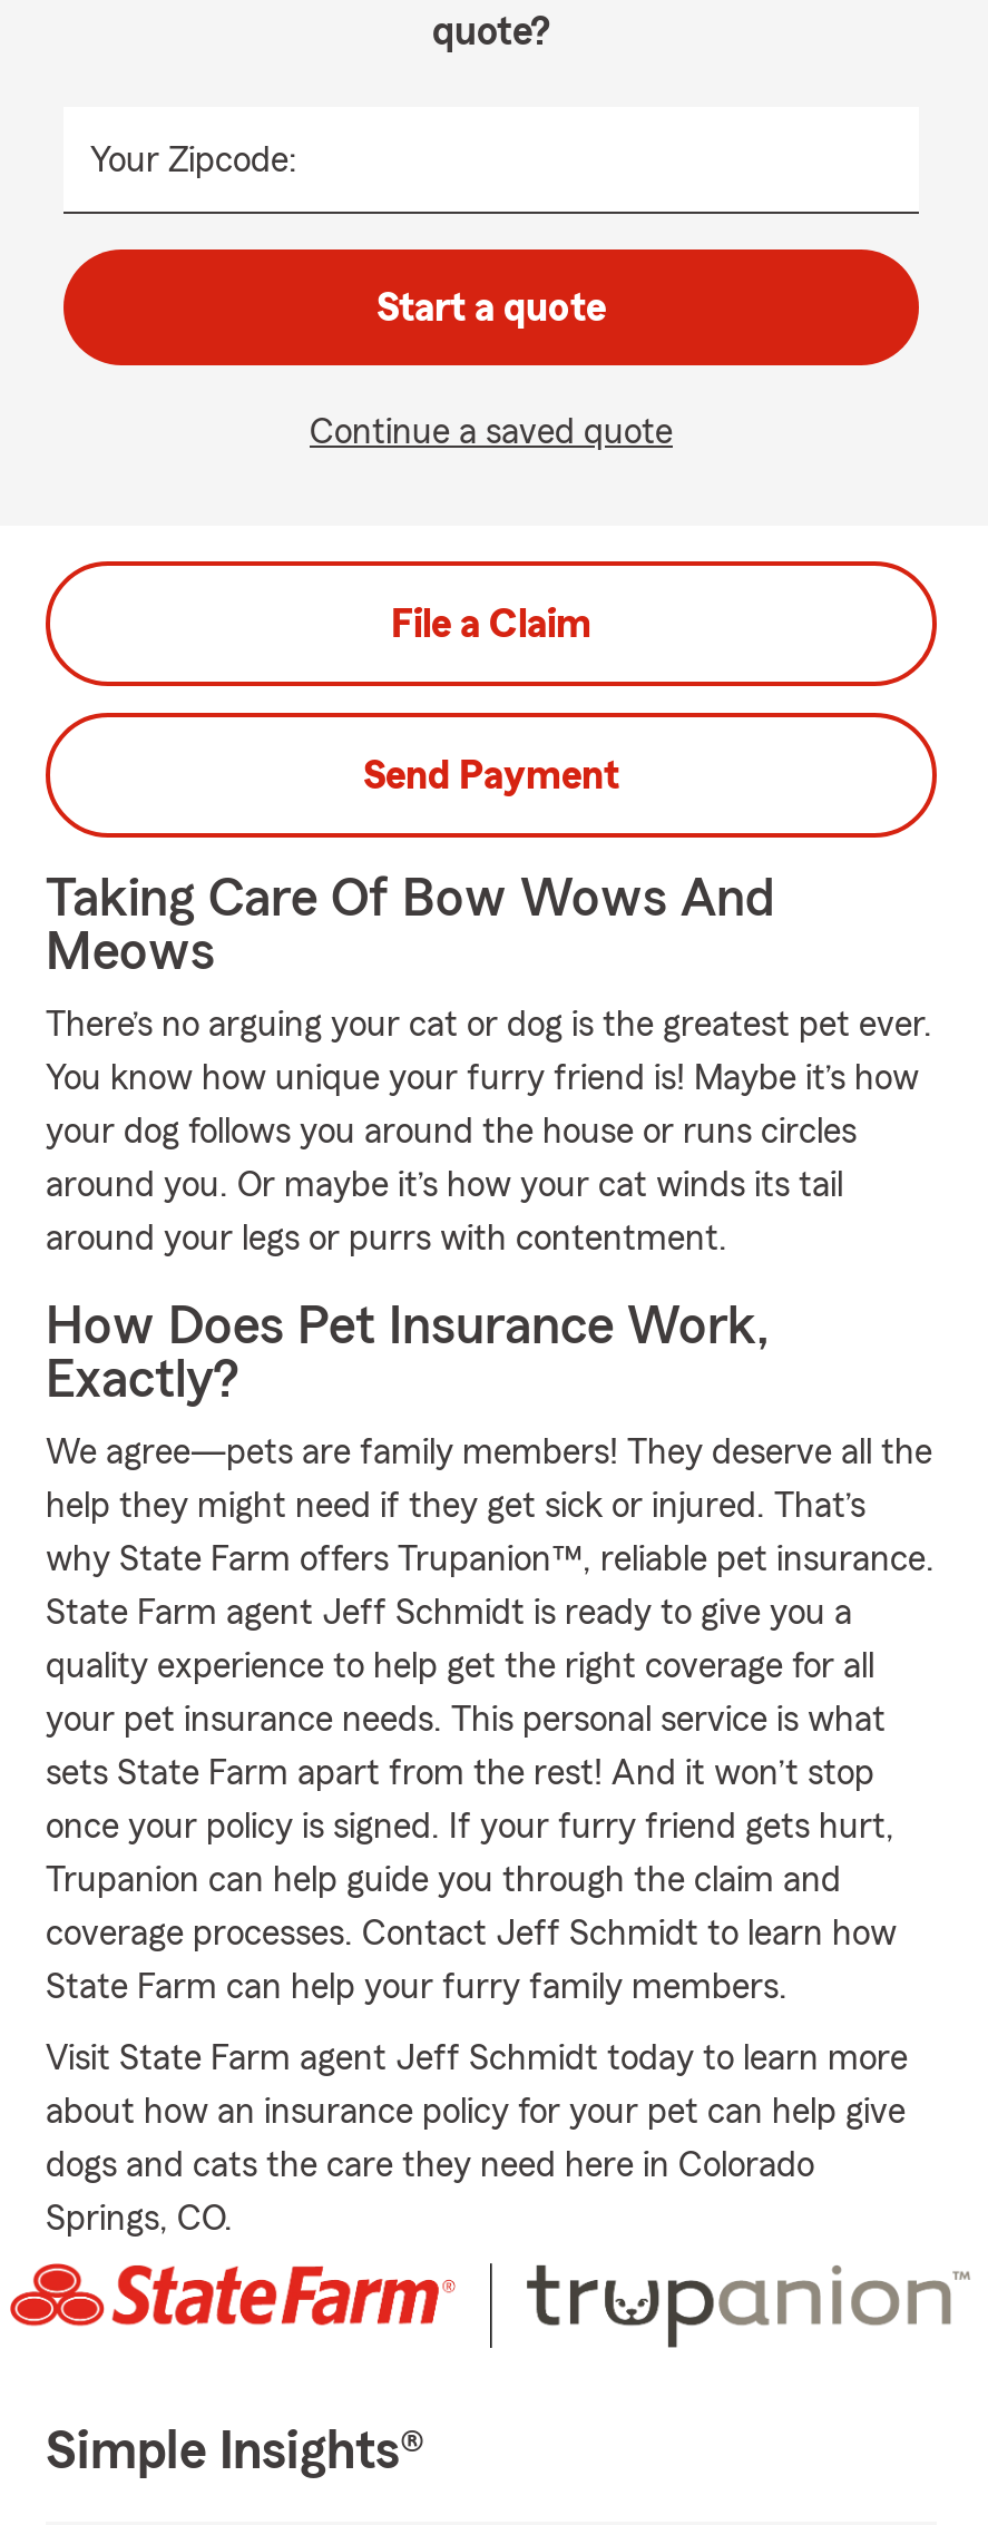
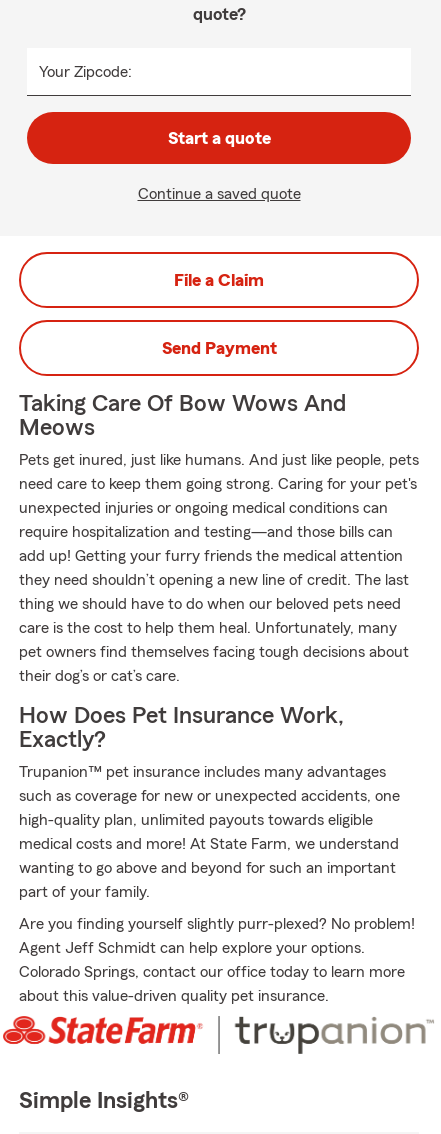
[46,1007,932,1256] There’s no arguing your cat or dog is the greatest pet ever. | You know how unique your furry friend is! Maybe it’s how | your dog follows you around the house or runs circles | around you. Or maybe it’s how your cat winds its tail | around your legs or purrs with contentment. -> [19,452,419,684] Pets get inured, just like humans. And just like people, pets | need care to keep them going strong. Caring for your pet's | unexpected injuries or ongoing medical conditions can | require hospitalization and testing—and those bills can | add up! Getting your furry friends the medical attention | they need shouldn’t opening a new line of credit. The last | thing we should have to do when our beloved pets need | care is the cost to help them heal. Unfortunately, many | pet owners find themselves facing tough decisions about | their dog’s or cat’s care.
moved [46,1301,770,1408] -> [19,704,344,752]: How Does Pet Insurance Work, | Exactly?
[46,1435,935,2237] We agree—pets are family members! They deserve all the | help they might need if they get sick or injured. That’s | why State Farm offers Trupanion™, reliable pet insurance. | State Farm agent Jeff Schmidt is ready to give you a | quality experience to help get the right coverage for all | your pet insurance needs. This personal service is what | sets State Farm apart from the rest! And it won’t stop | once your policy is signed. If your furry friend gets hurt, | Trupanion can help guide you through the claim and | coverage processes. Contact Jeff Schmidt to learn how | State Farm can help your furry family members. | Visit State Farm agent Jeff Schmidt today to learn more | about how an insurance policy for your pet can help give | dogs and cats the care they need here in Colorado | Springs, CO. -> [19,764,415,1004] Trupanion™ pet insurance includes many advantages | such as coverage for new or unexpected accidents, one | high-quality plan, unlimited payouts towards eligible | medical costs and more! At State Farm, we understand | wanting to go above and beyond for such an important | part of your family. | Are you finding yourself slightly purr-plexed? No problem! | Agent Jeff Schmidt can help explore your options. | Colorado Springs, contact our office today to learn more | about this value-driven quality pet insurance.

